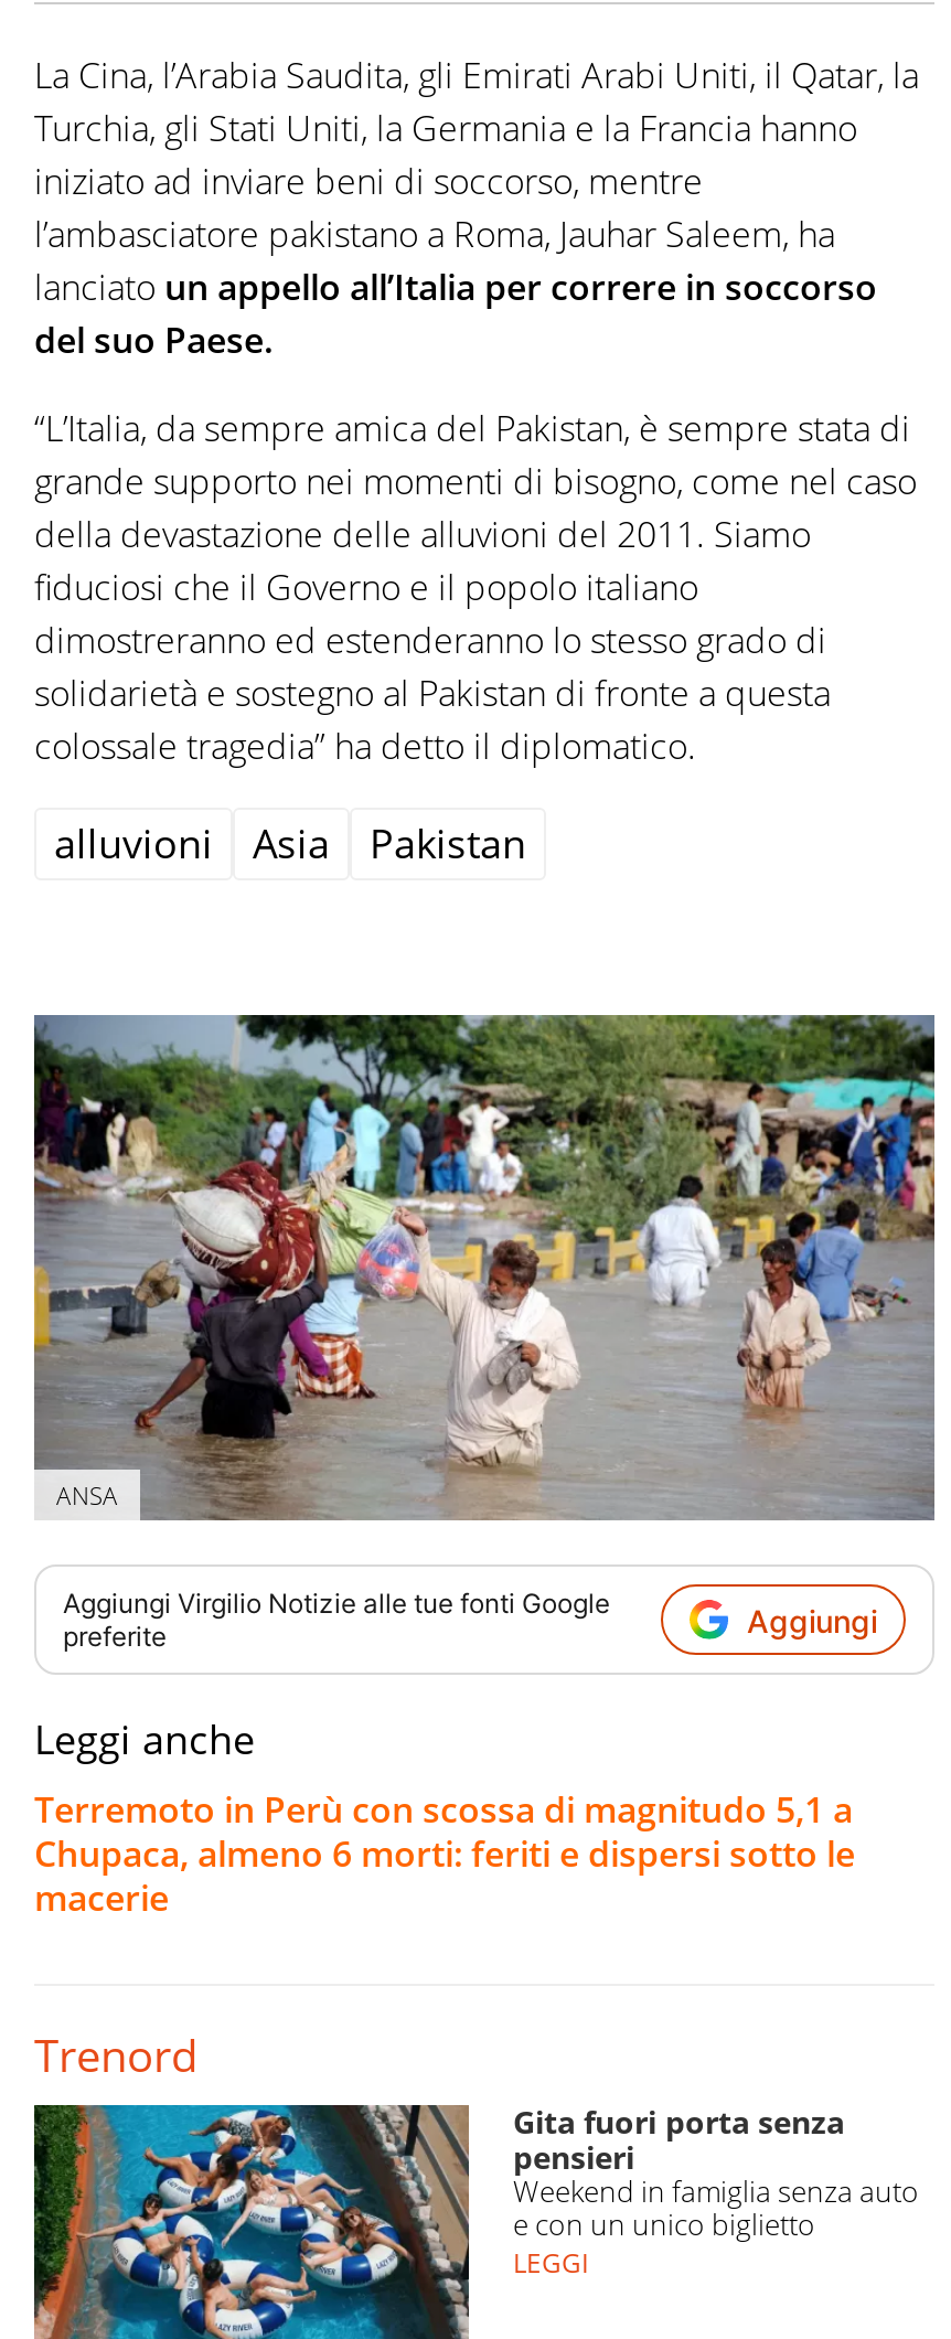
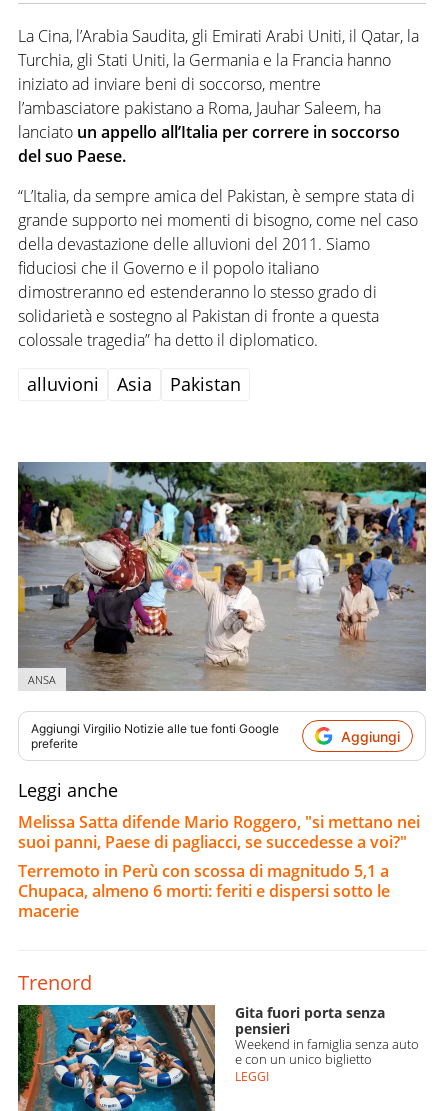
none -> [18,811,420,853] Melissa Satta difende Mario Roggero, "si mettano nei | suoi panni, Paese di pagliacci, se succedesse a voi?"

